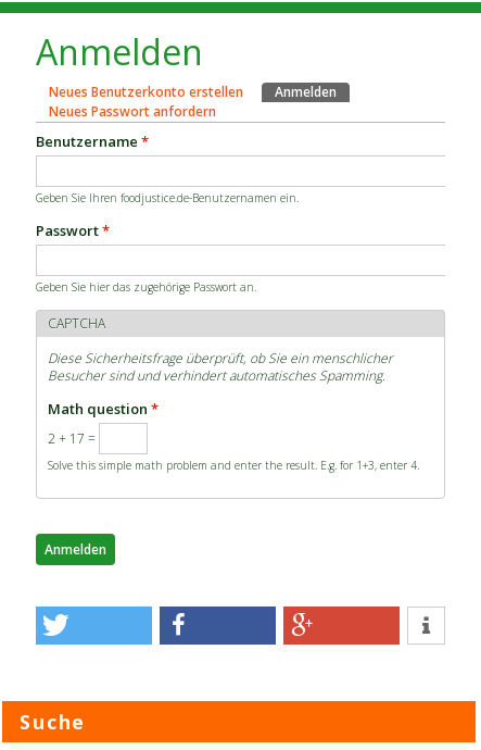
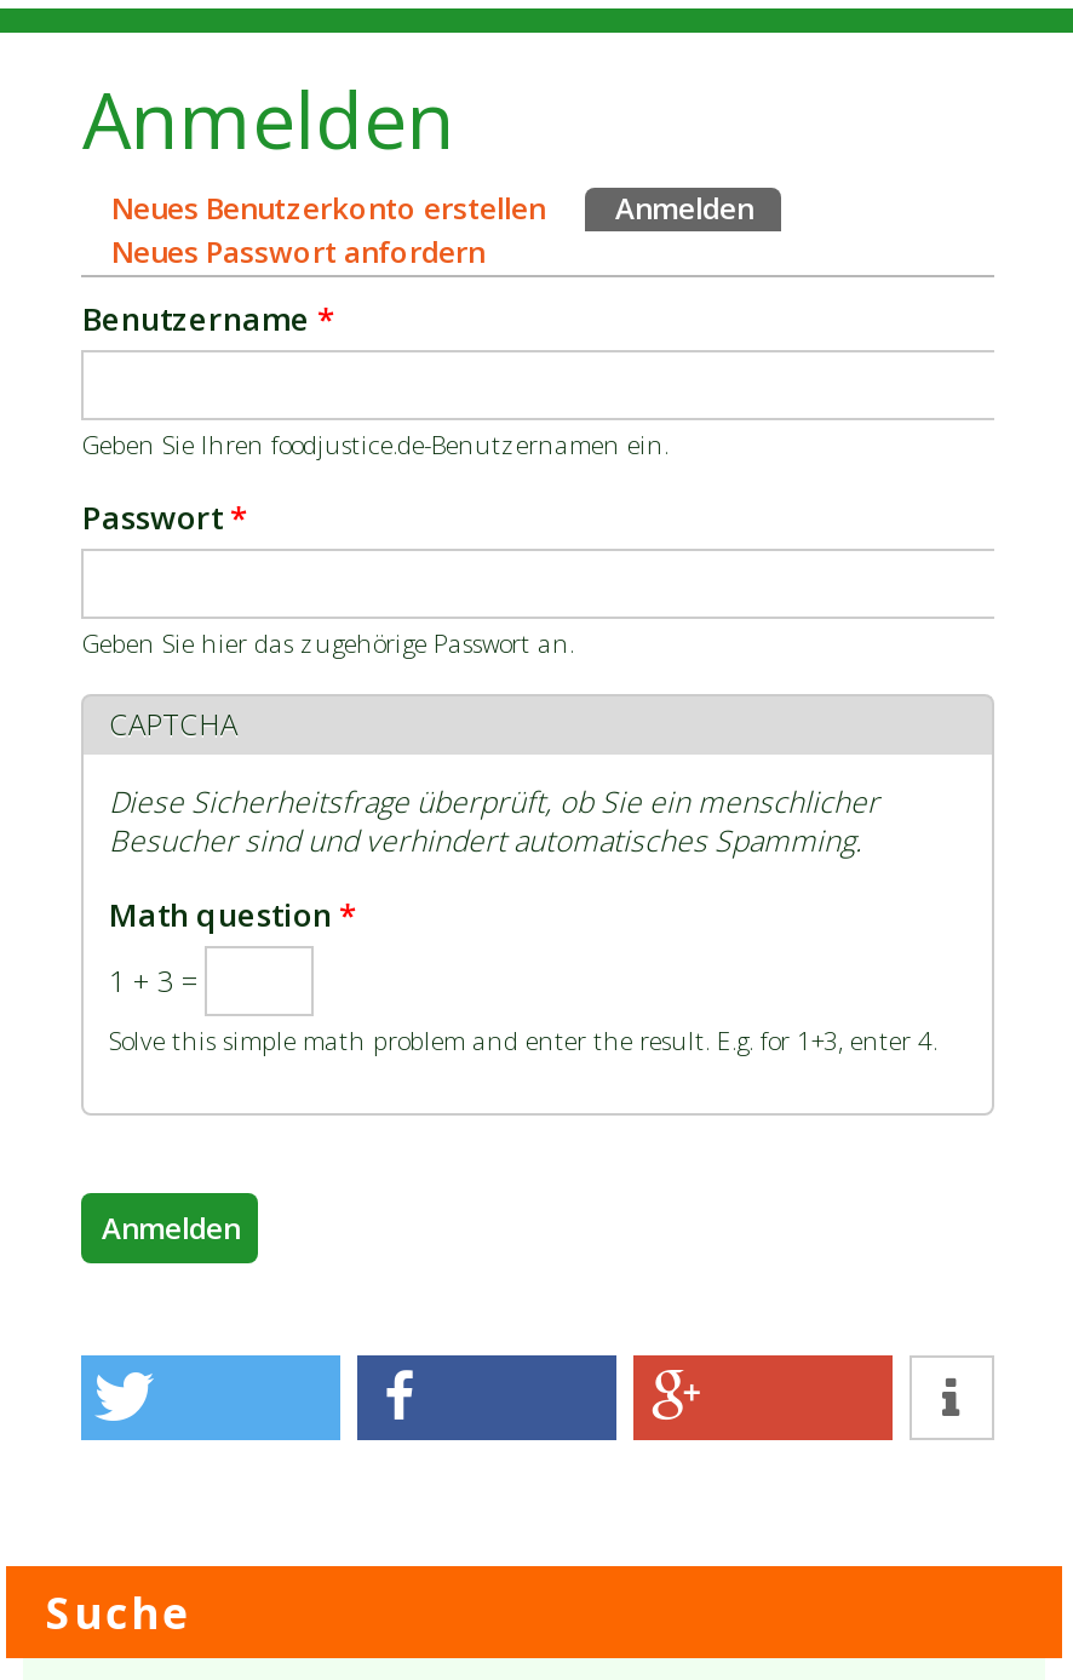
[48,430,99,448] 2 + 17 = -> [109,961,206,1002] 1 + 3 =

